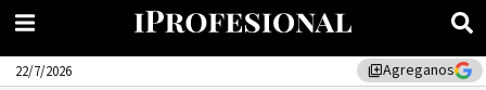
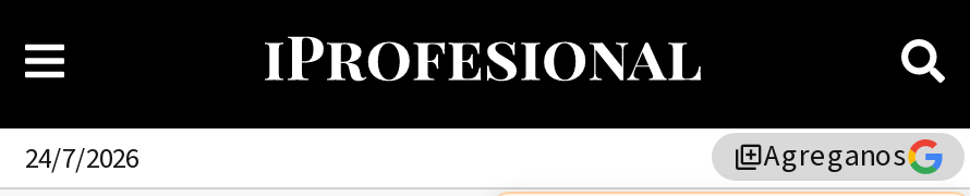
[15,63,72,81] 22/7/2026 -> [25,142,138,179] 24/7/2026

